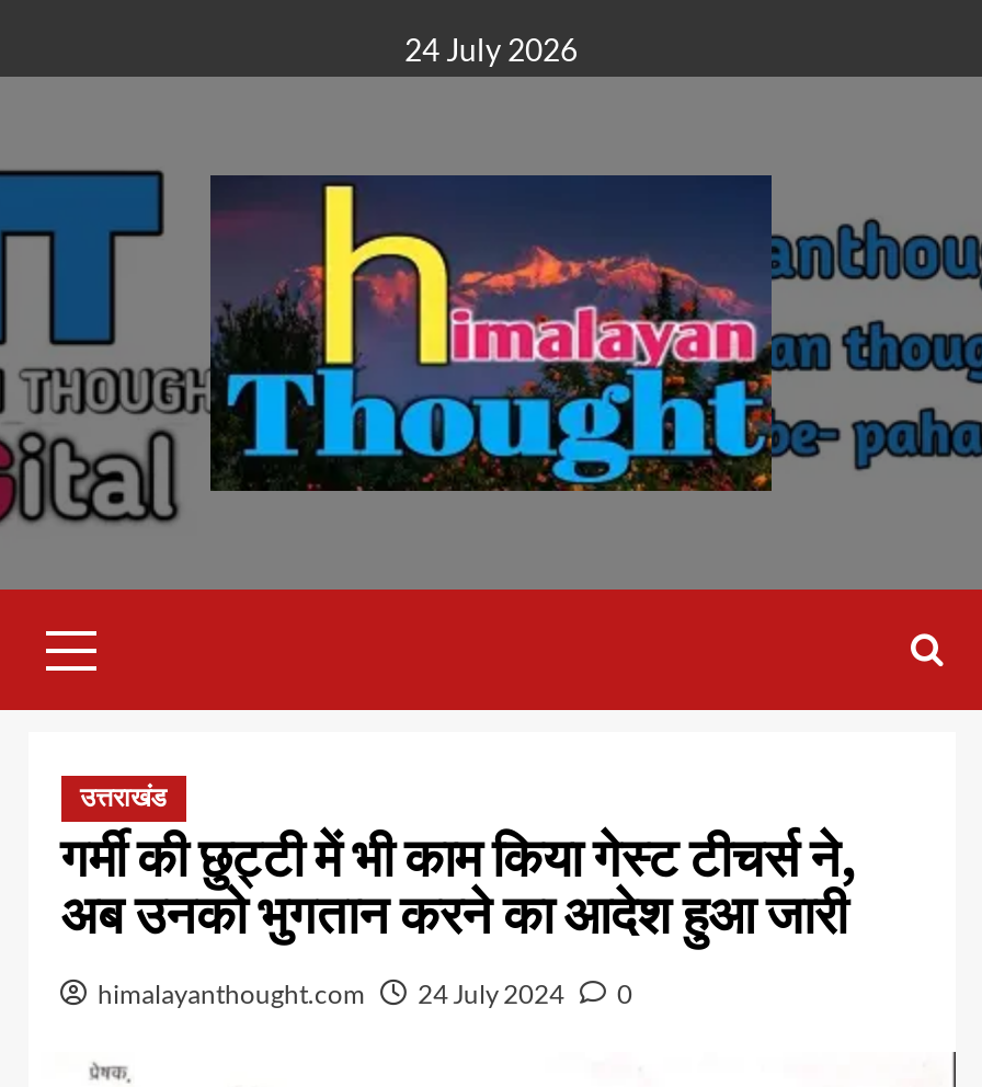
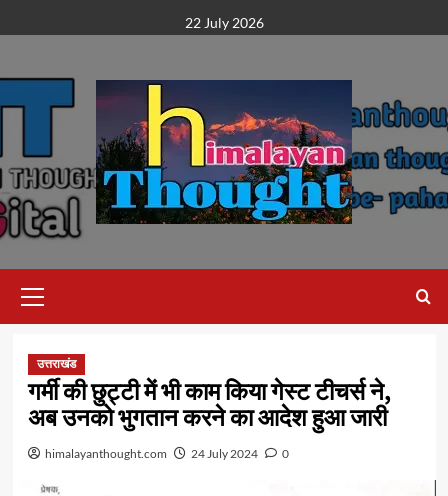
[404,31,578,68] 24 July 2026 -> [184,14,263,31] 22 July 2026

